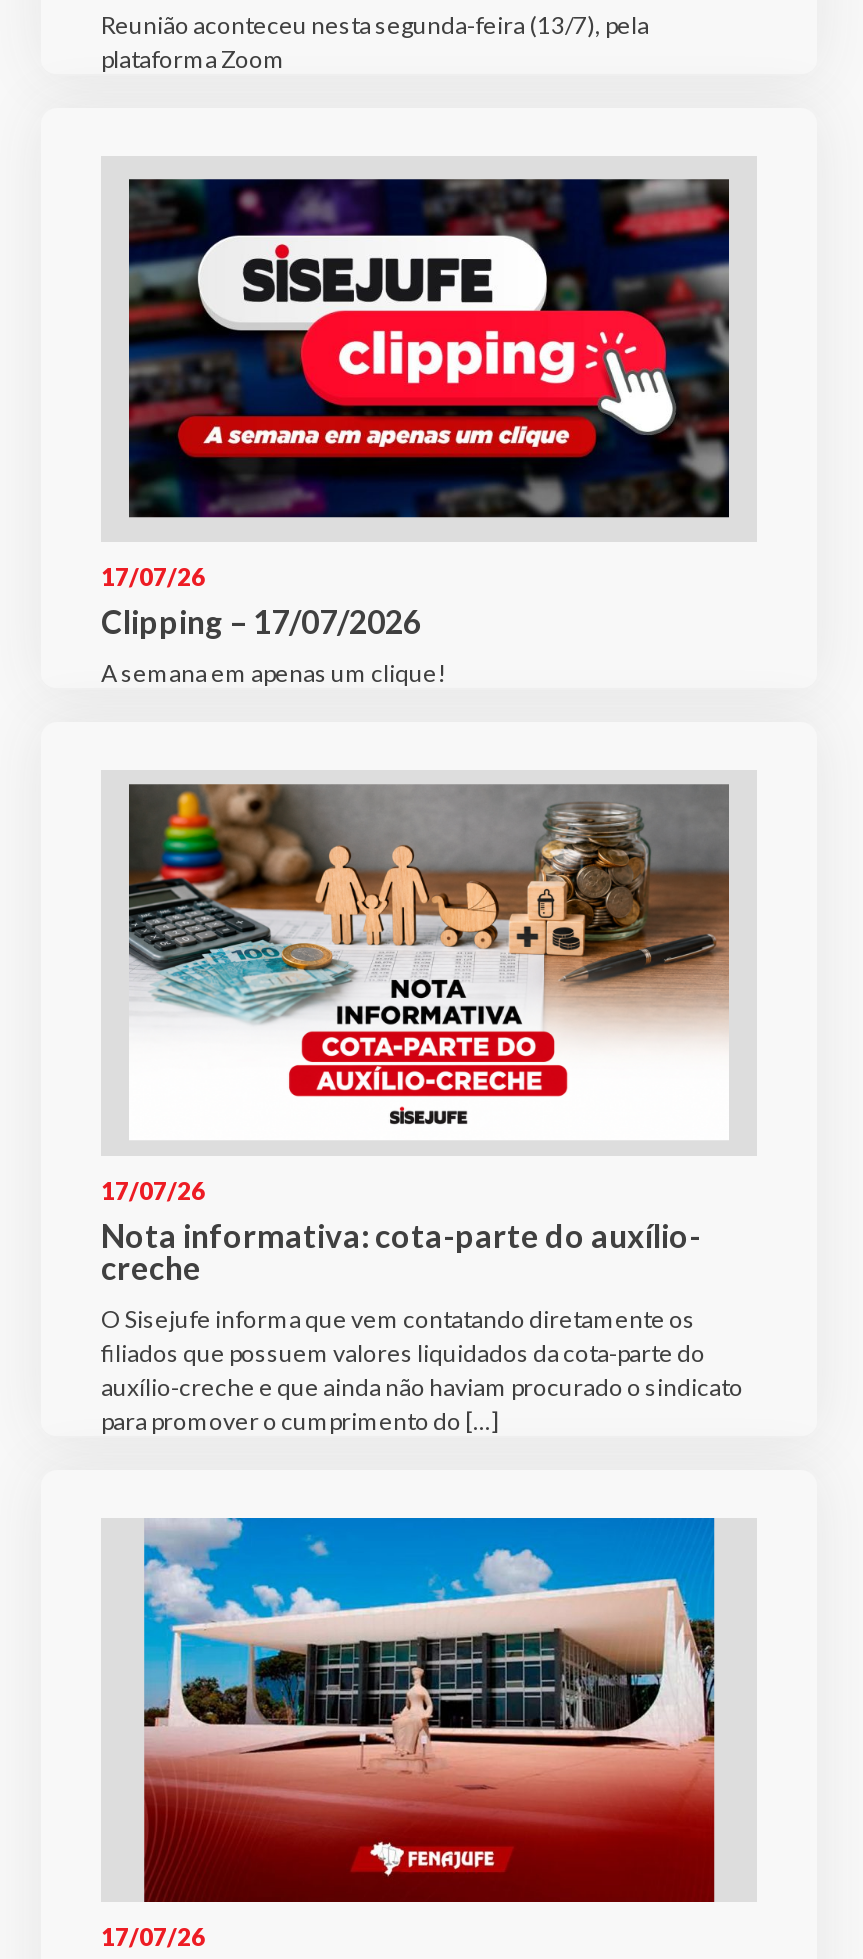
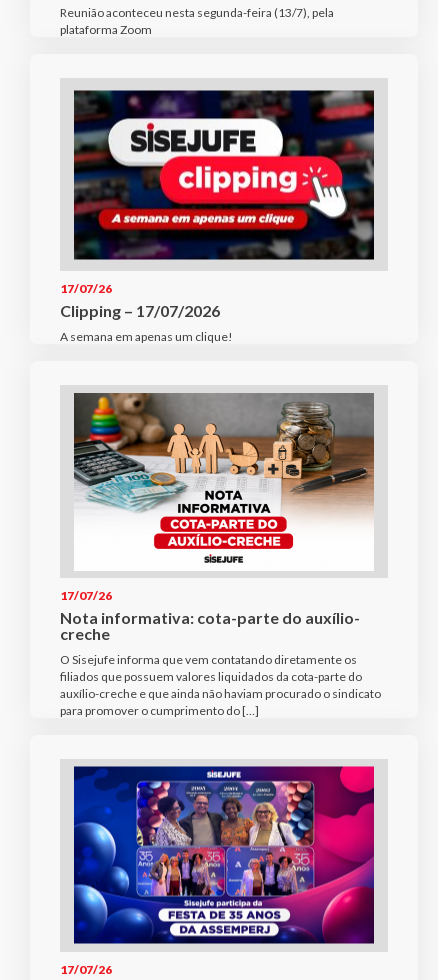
[129,1517,729,1903] [image] -> [73,760,375,951] [image]

